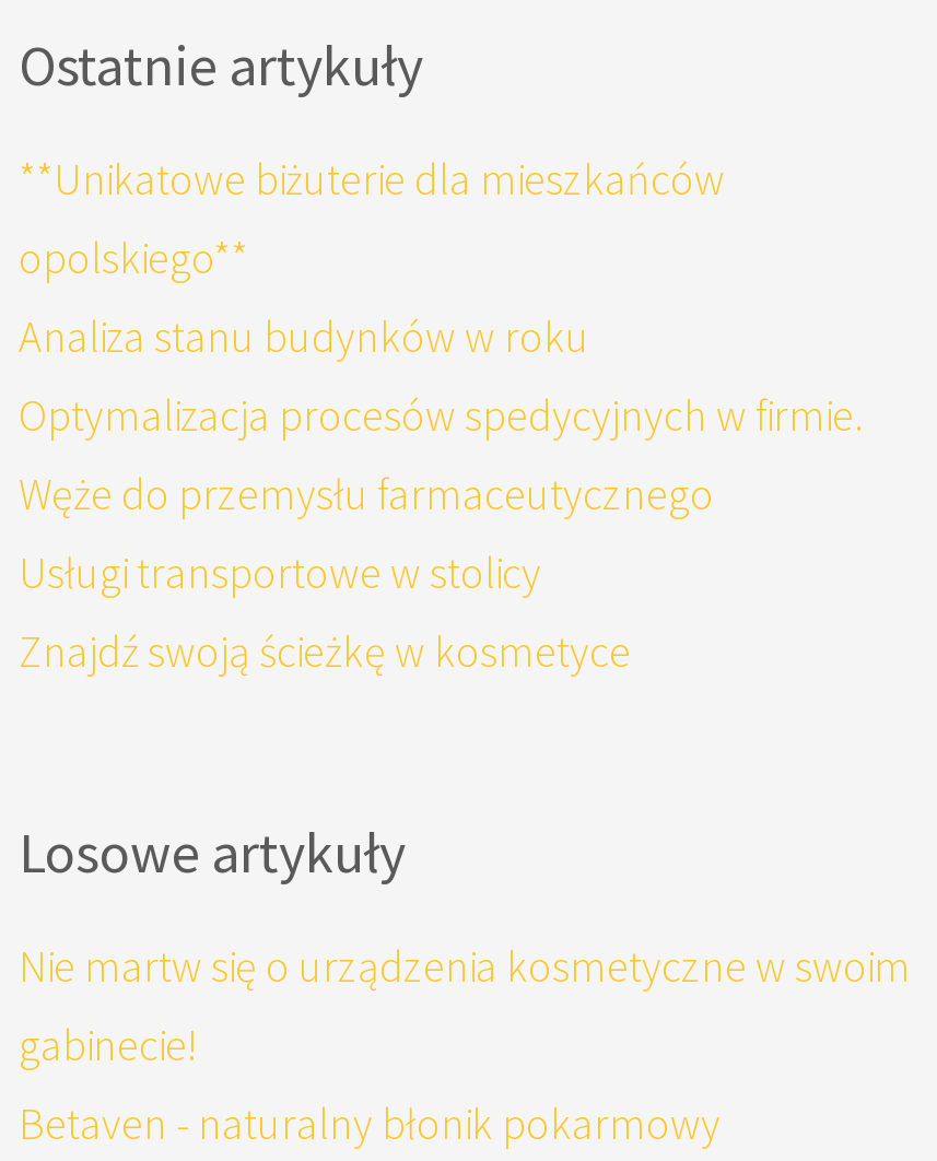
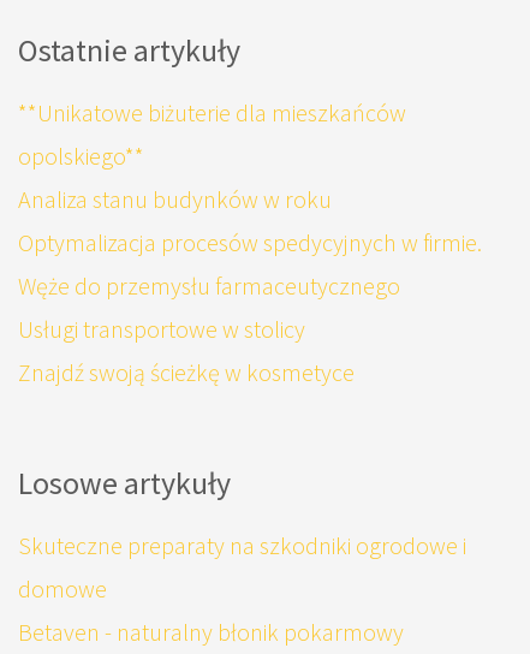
[19,938,911,1071] Nie martw się o urządzenia kosmetyczne w swoim | gabinecie! -> [18,530,466,604] Skuteczne preparaty na szkodniki ogrodowe i | domowe

